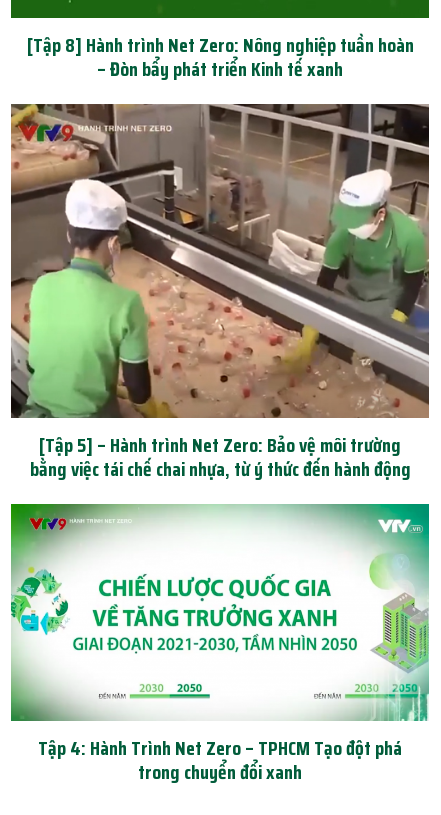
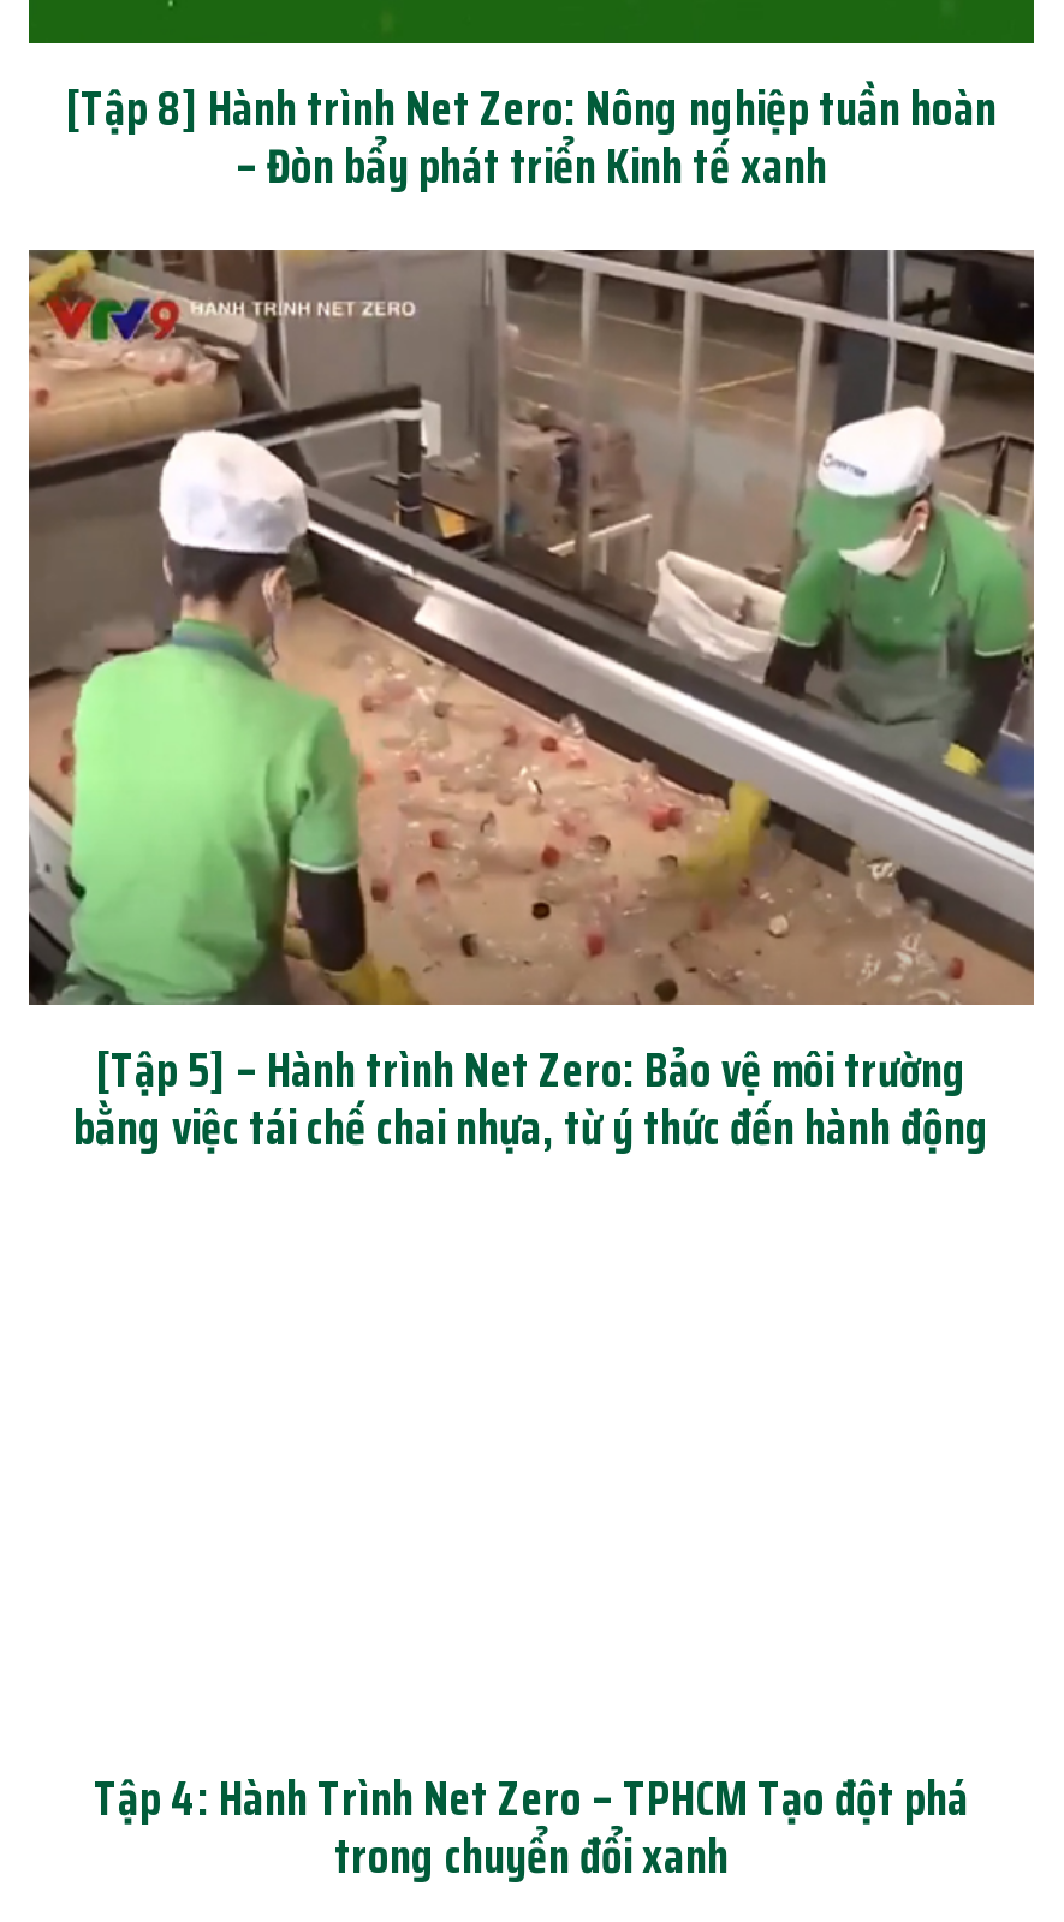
[10,503,430,722] [image] -> none

